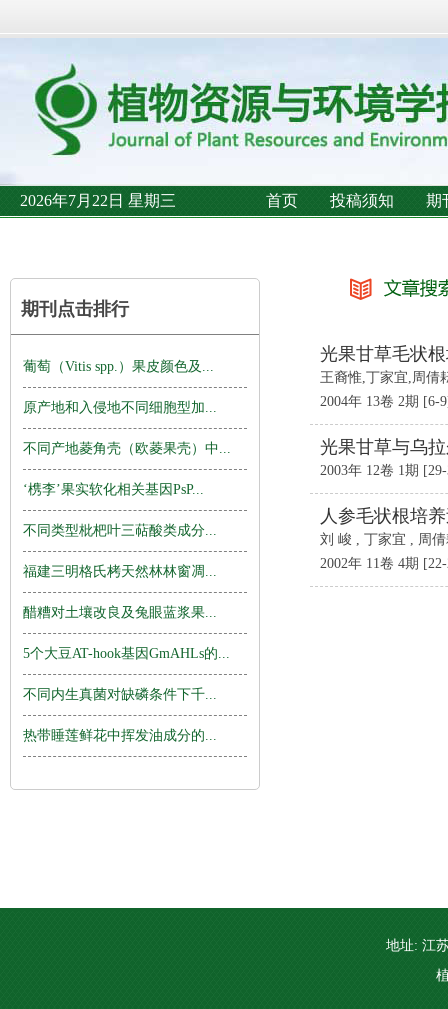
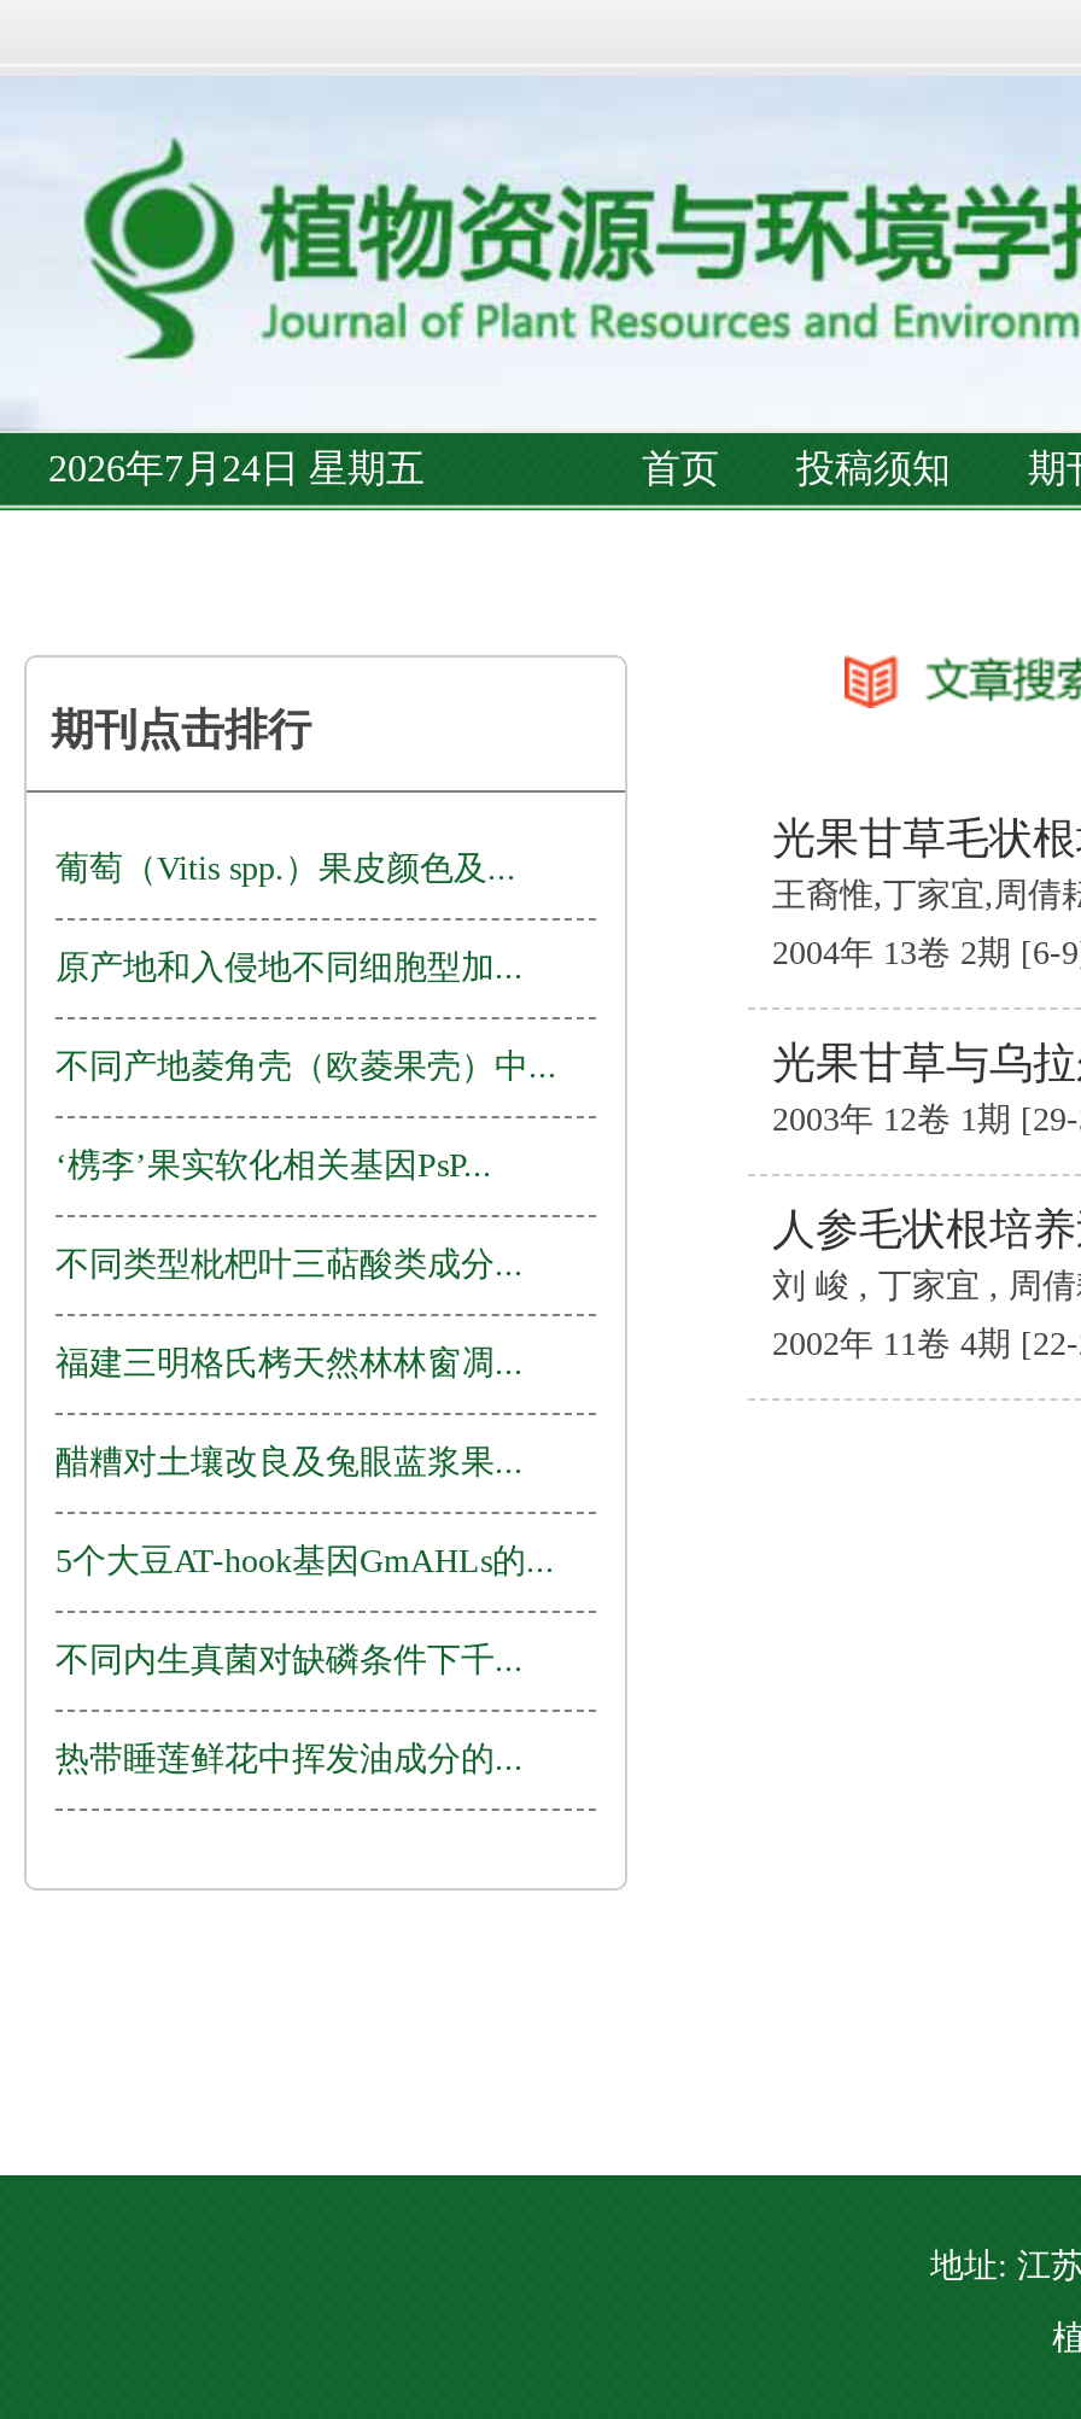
[20,192,176,209] 2026年7月22日 星期三 -> [48,448,425,489] 2026年7月24日 星期五

